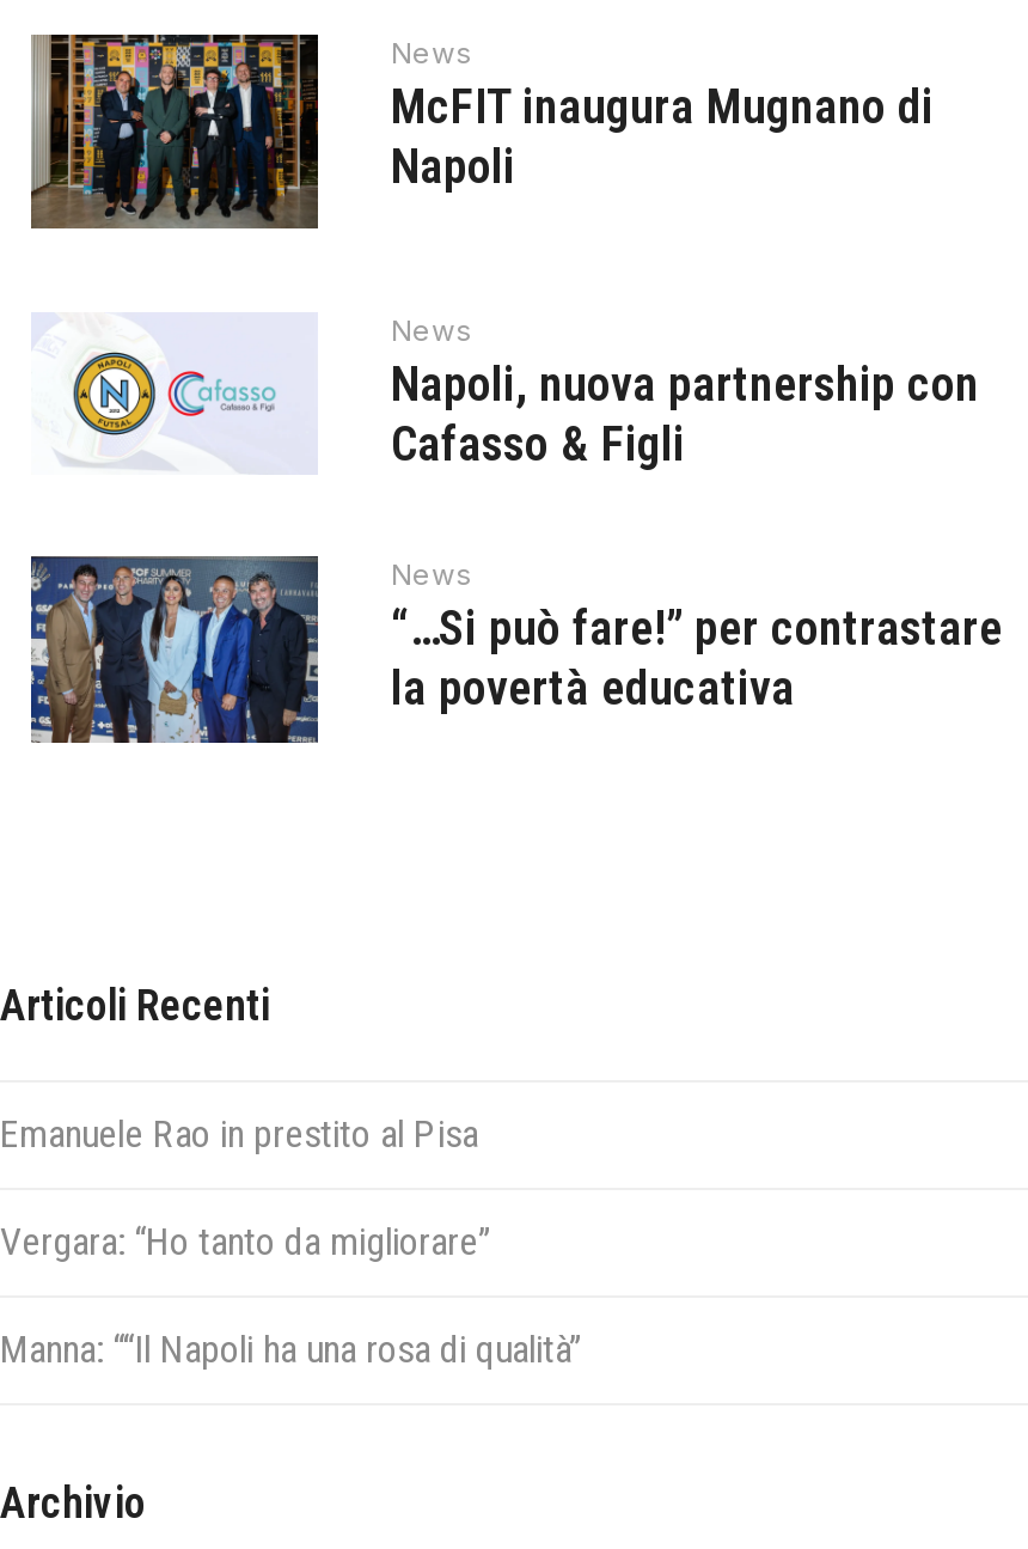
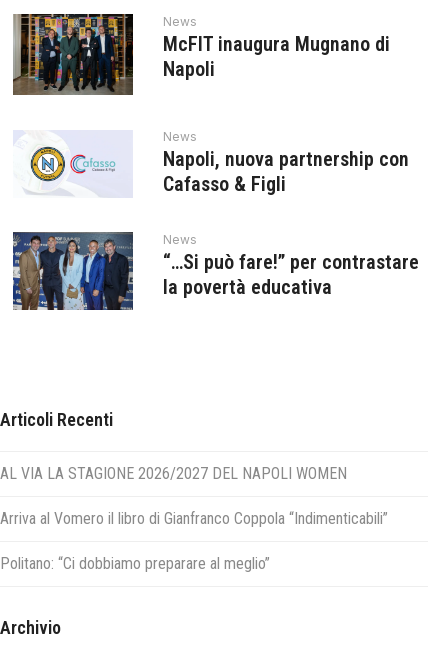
[0,1111,478,1156] Emanuele Rao in prestito al Pisa -> [0,464,347,483] AL VIA LA STAGIONE 2026/2027 DEL NAPOLI WOMEN
[0,1218,490,1264] Vergara: “Ho tanto da migliorare” -> [0,509,388,528] Arriva al Vomero il libro di Gianfranco Coppola “Indimenticabili”
[0,1326,581,1371] Manna: ““Il Napoli ha una rosa di qualità” -> [0,554,270,573] Politano: “Ci dobbiamo preparare al meglio”

